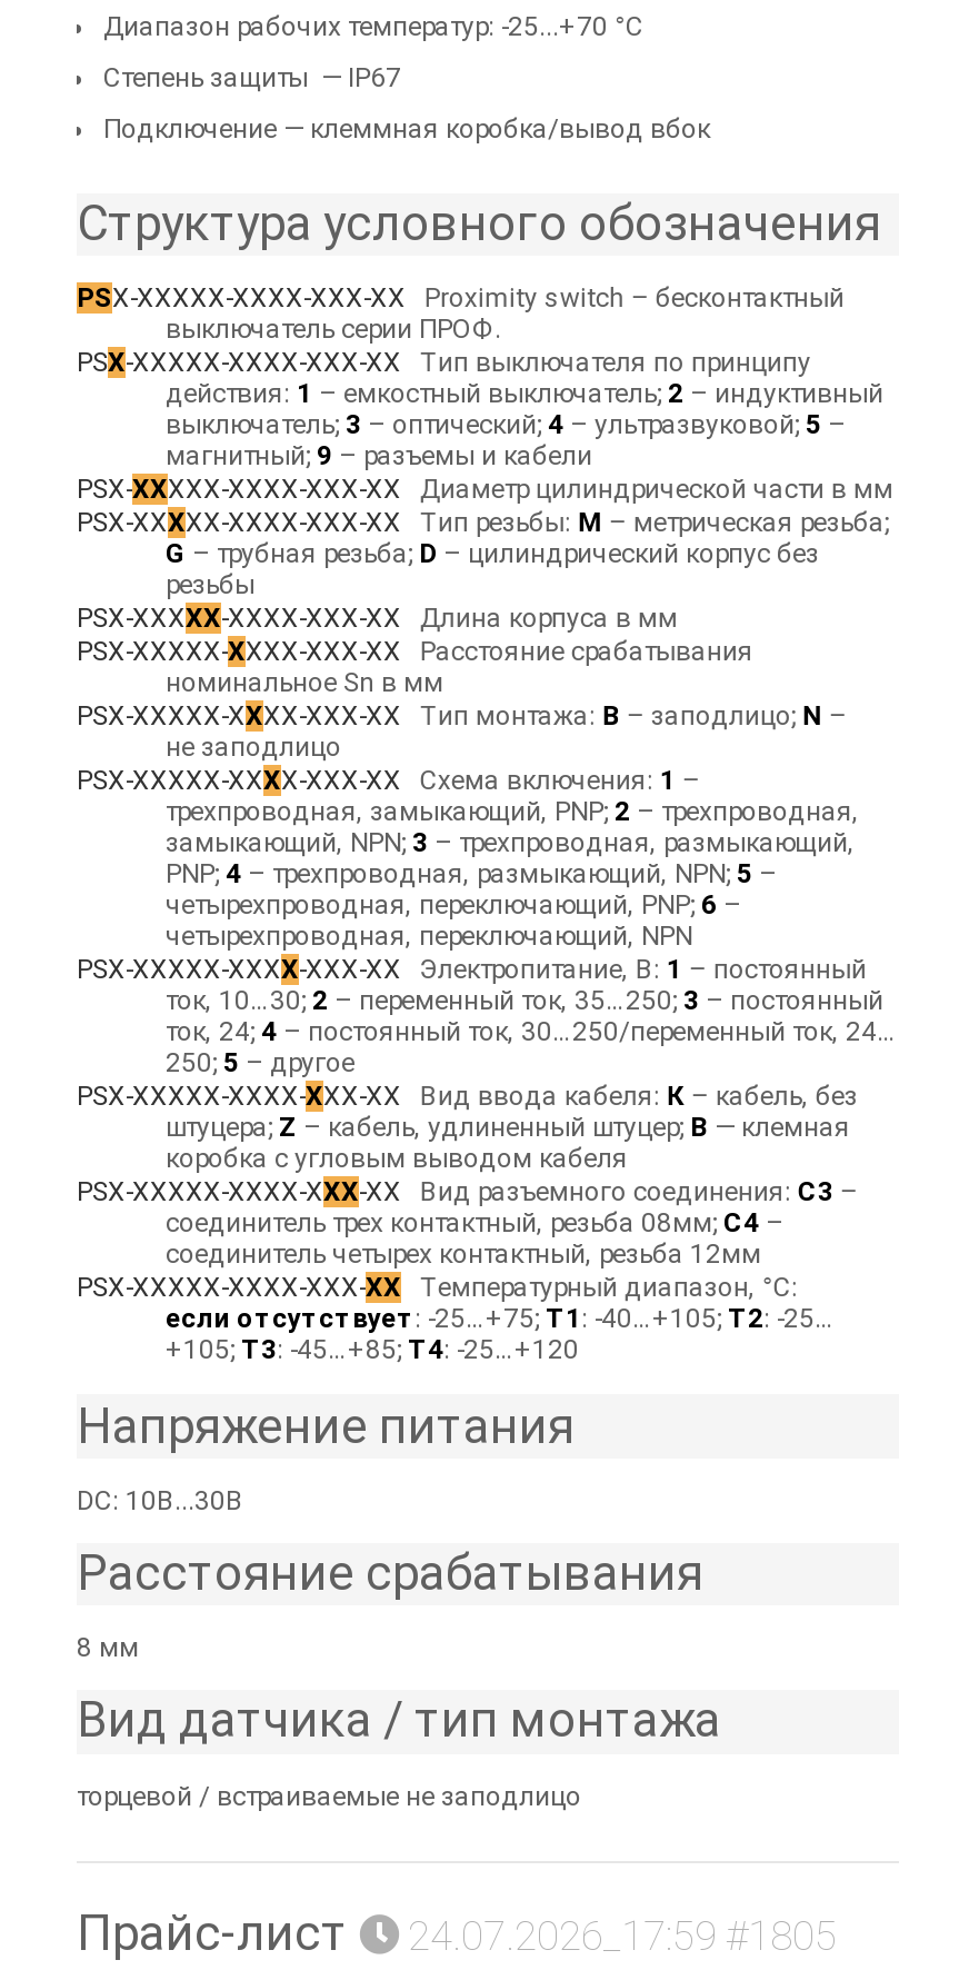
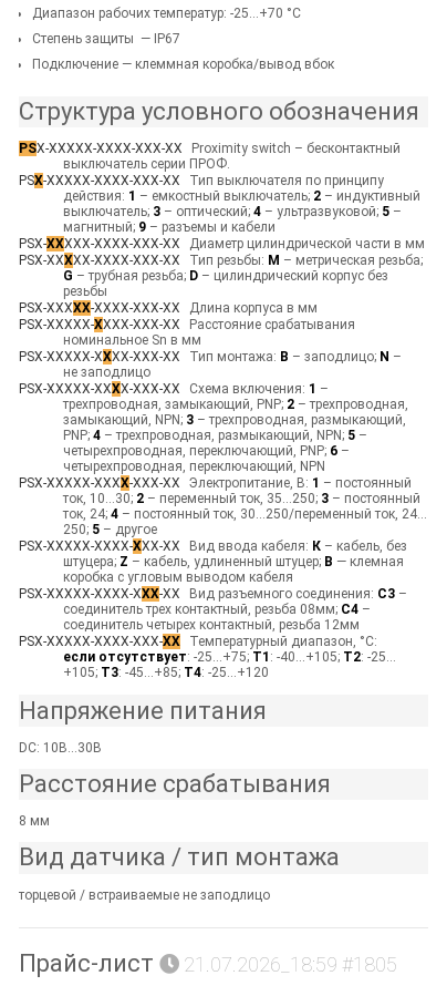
[77,1904,837,1960] Прайс-лист 24.07.2026_17:59 #1805 -> [19,949,397,977] Прайс-лист 21.07.2026_18:59 #1805

